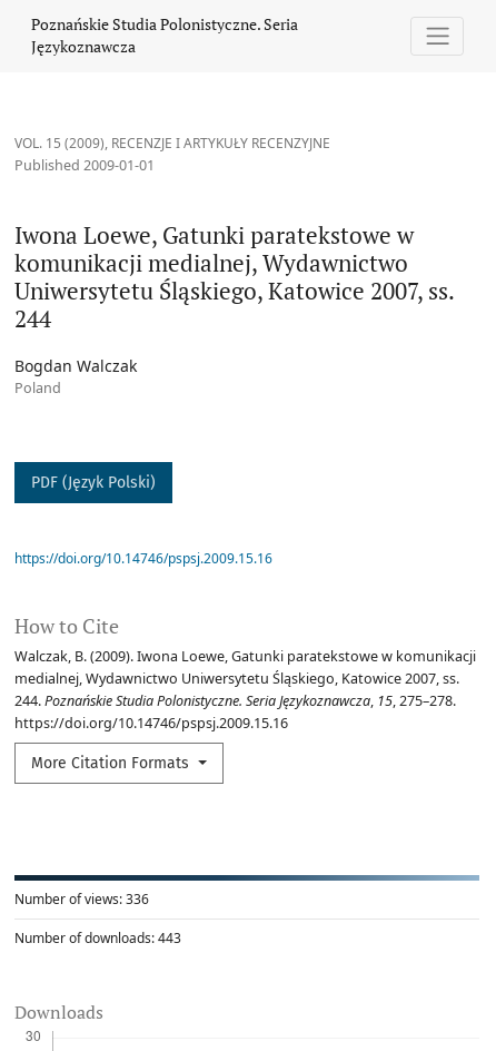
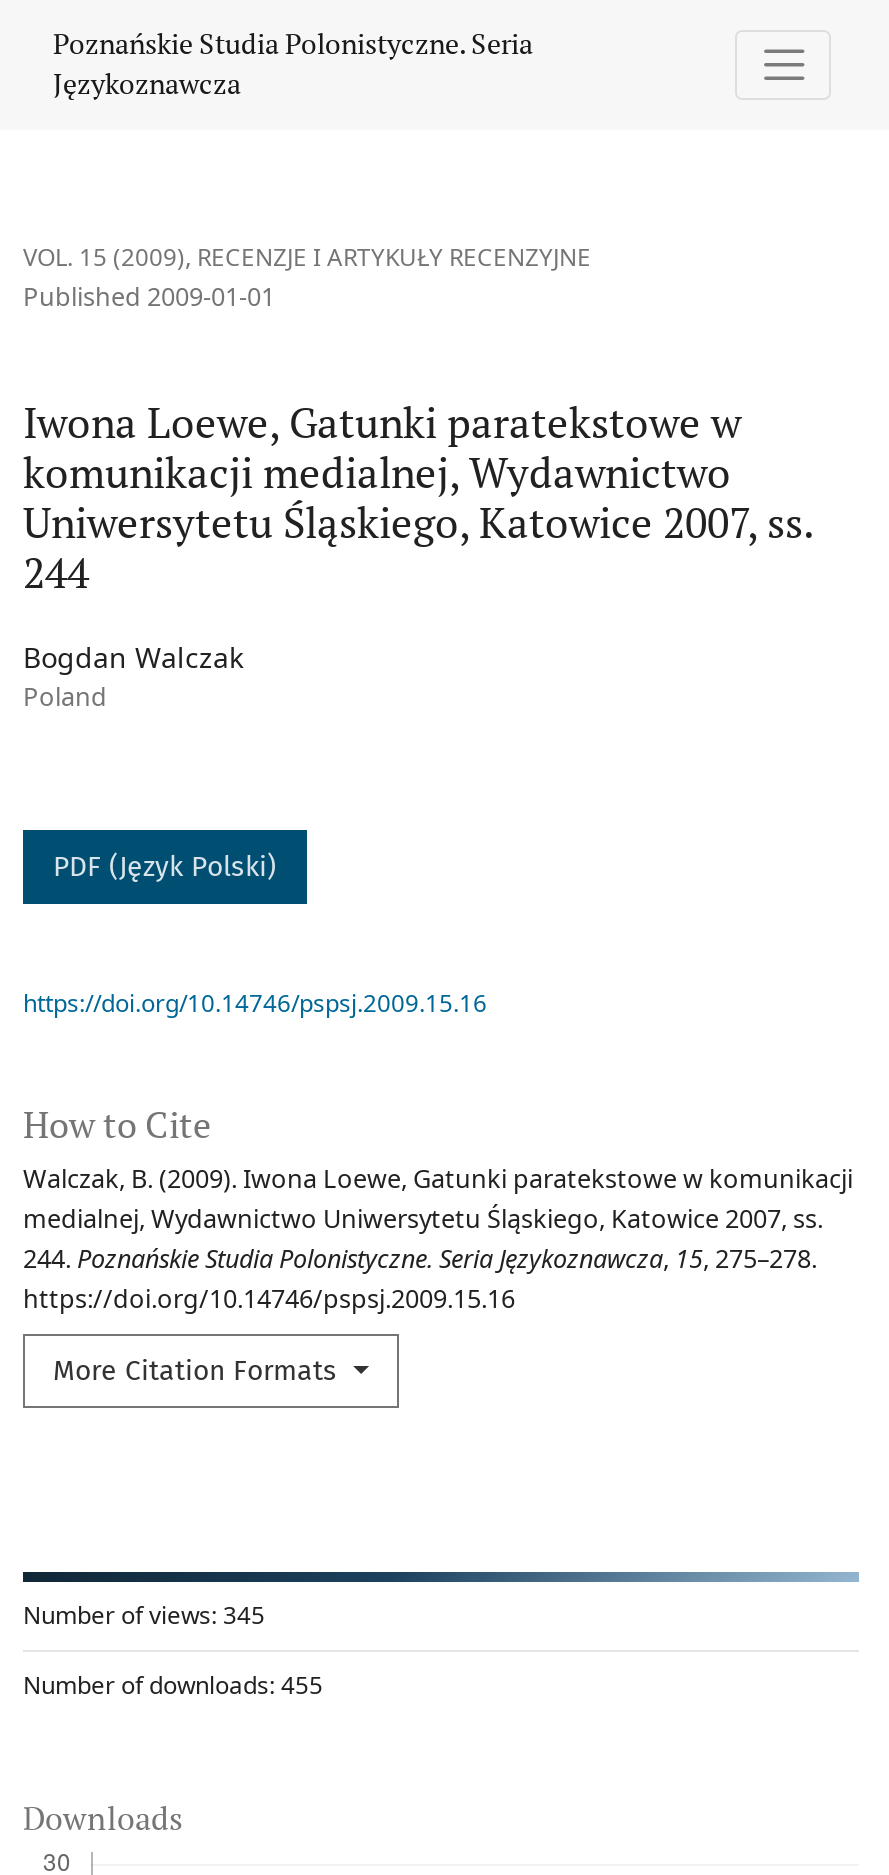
[14,890,149,909] Number of views: 336 -> [23,1599,265,1633] Number of views: 345
[14,929,181,948] Number of downloads: 443 -> [23,1669,323,1703] Number of downloads: 455

